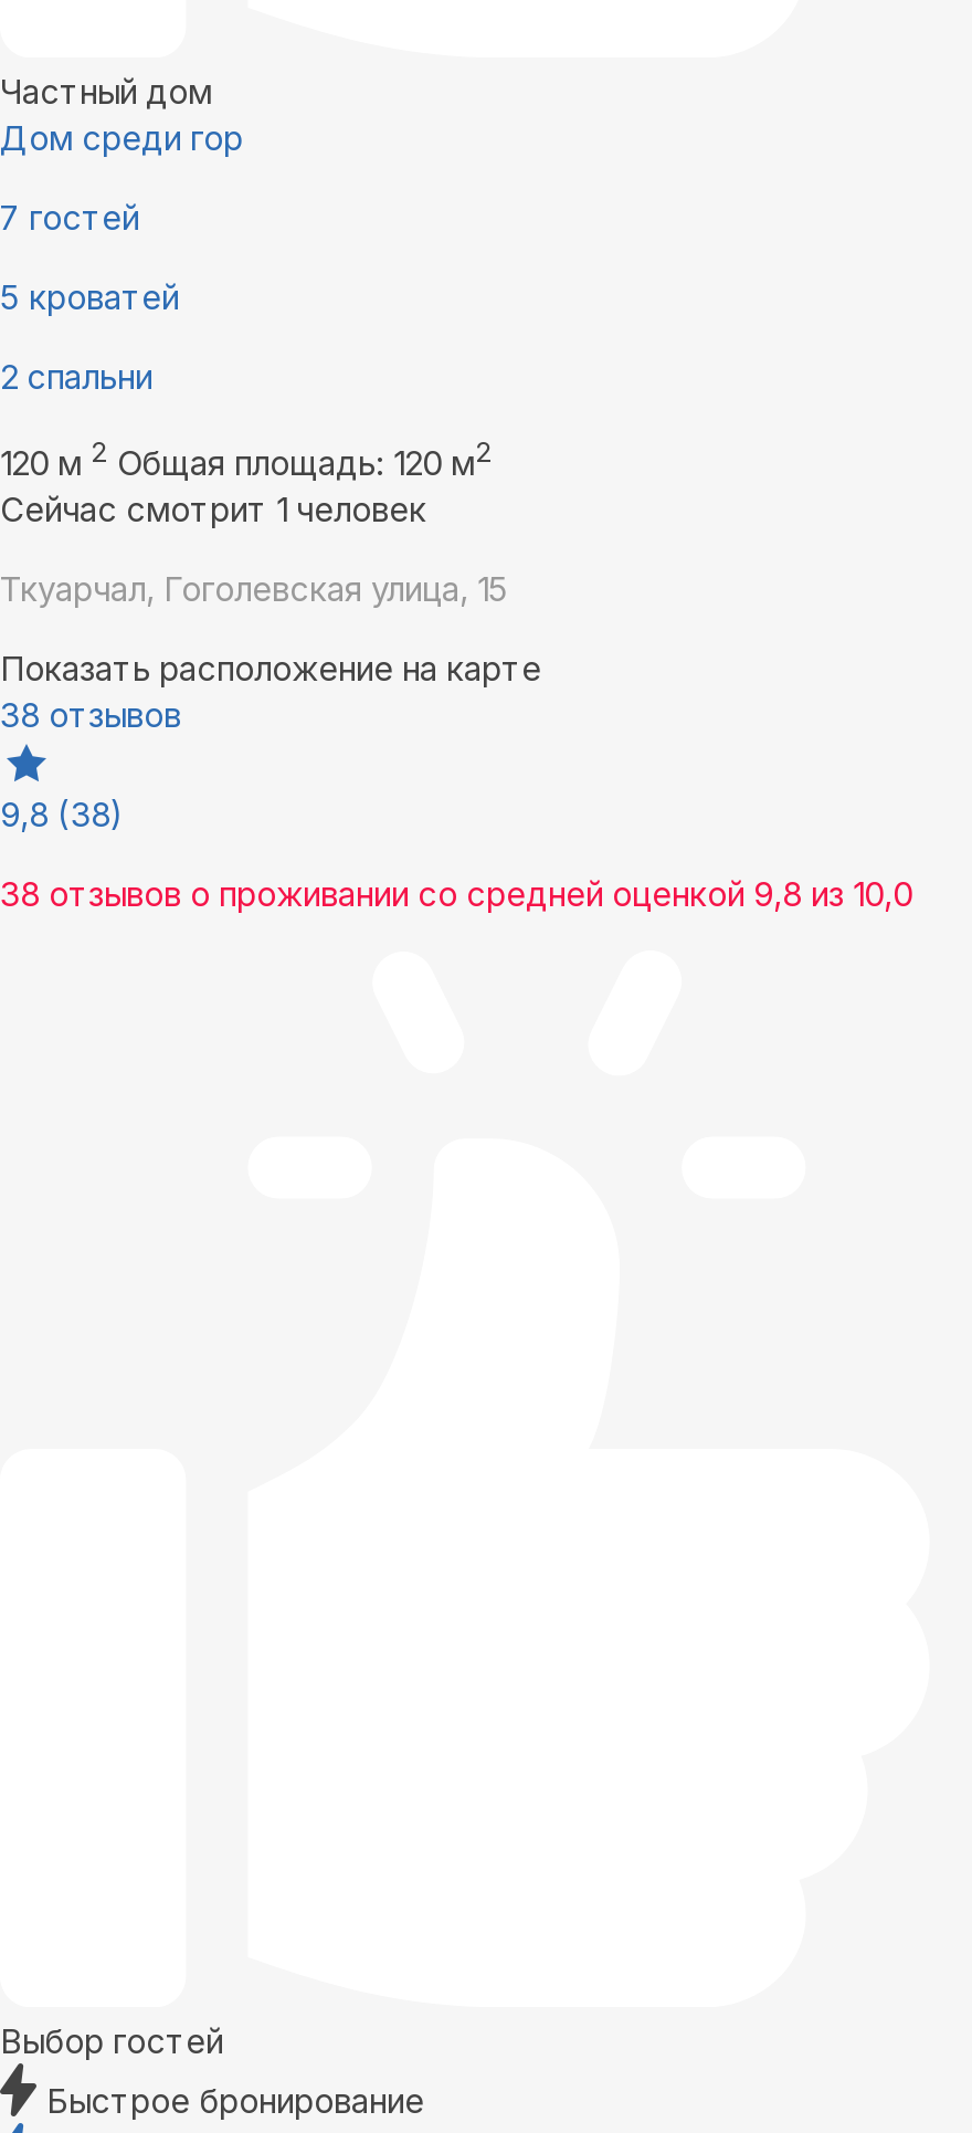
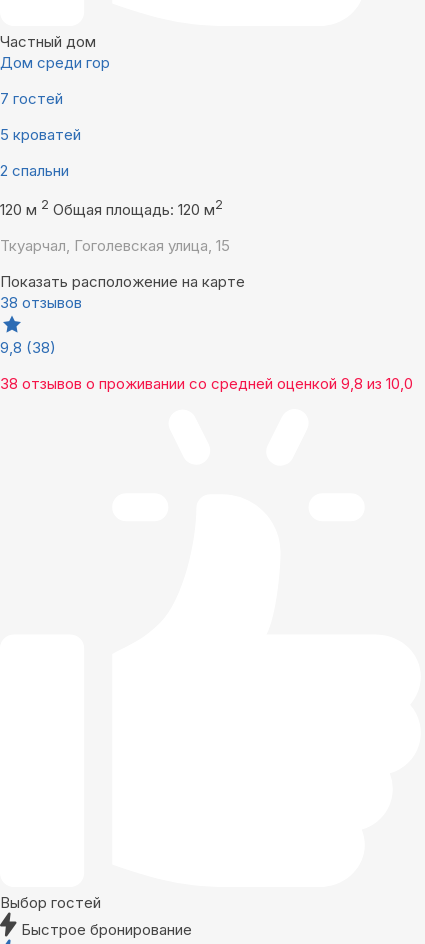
[0,489,426,531] Сейчас смотрит 1 человек -> none

